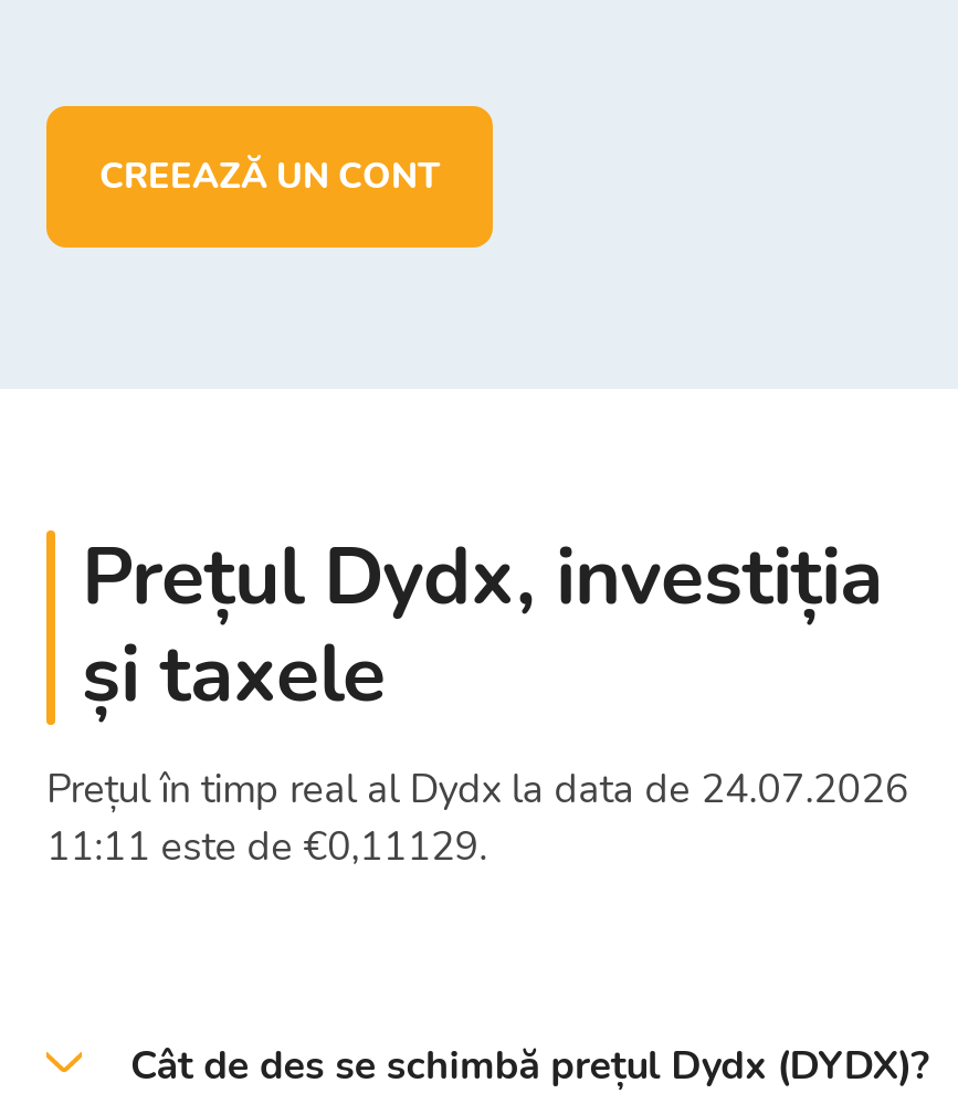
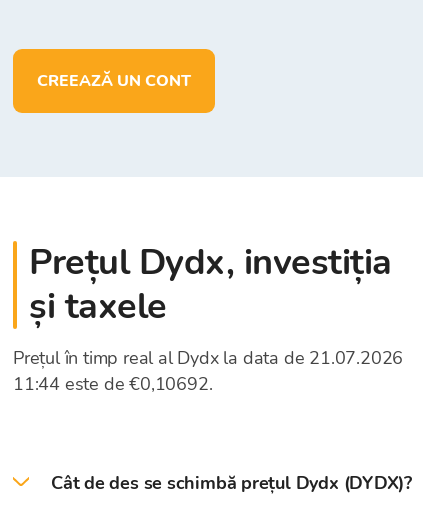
[46,763,909,816] Prețul în timp real al Dydx la data de 24.07.2026 -> [13,346,403,370] Prețul în timp real al Dydx la data de 21.07.2026
[46,820,487,873] 11:11 este de €0,11129. -> [13,372,212,396] 11:44 este de €0,10692.

